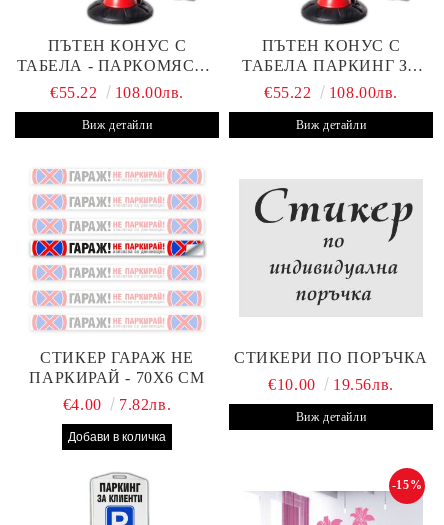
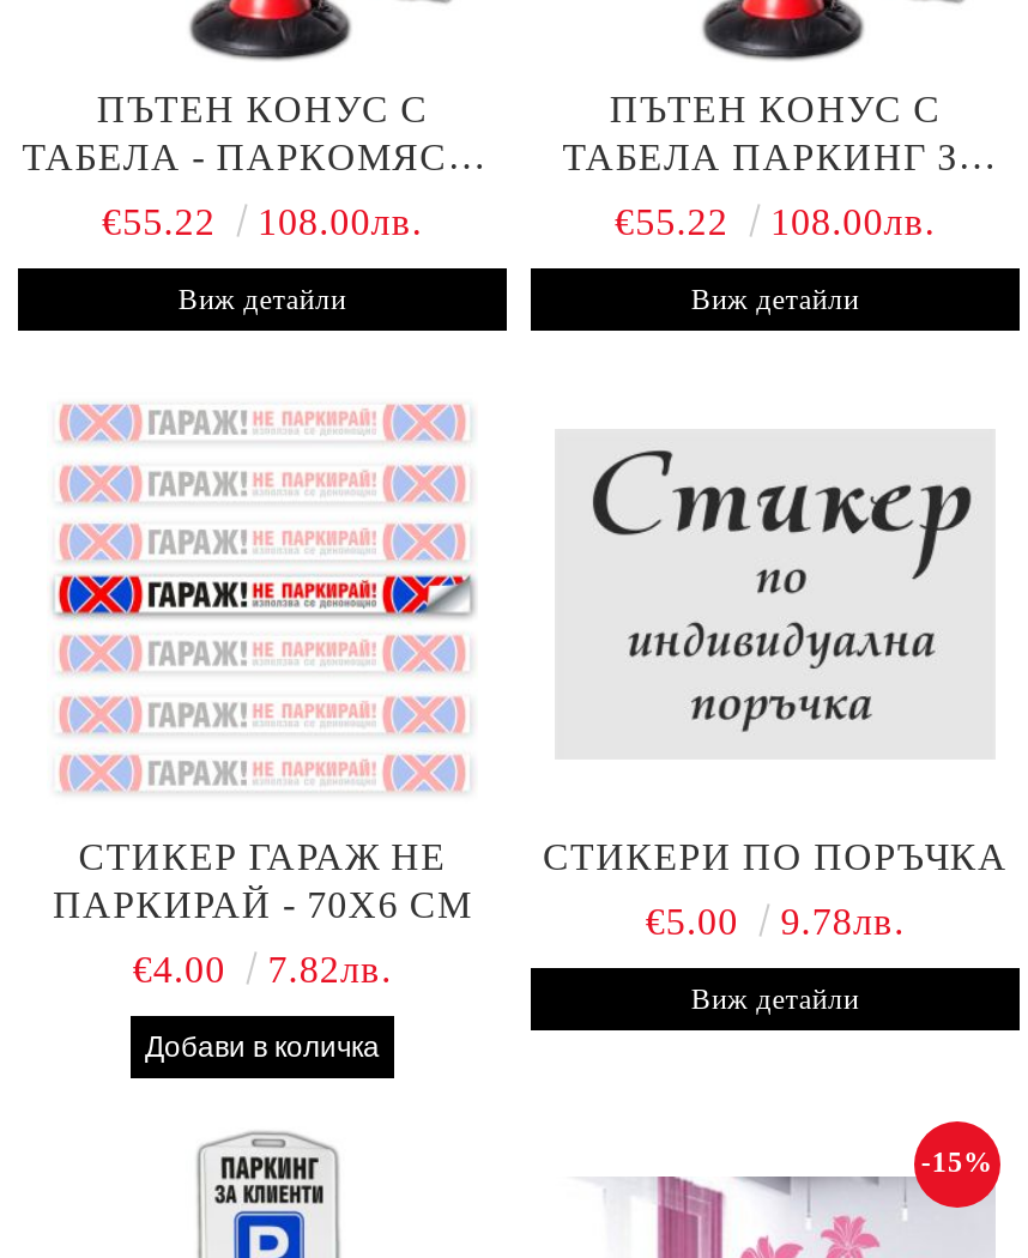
[268,376,394,393] €10.00 | 19.56лв. -> [645,900,905,941] €5.00 | 9.78лв.

